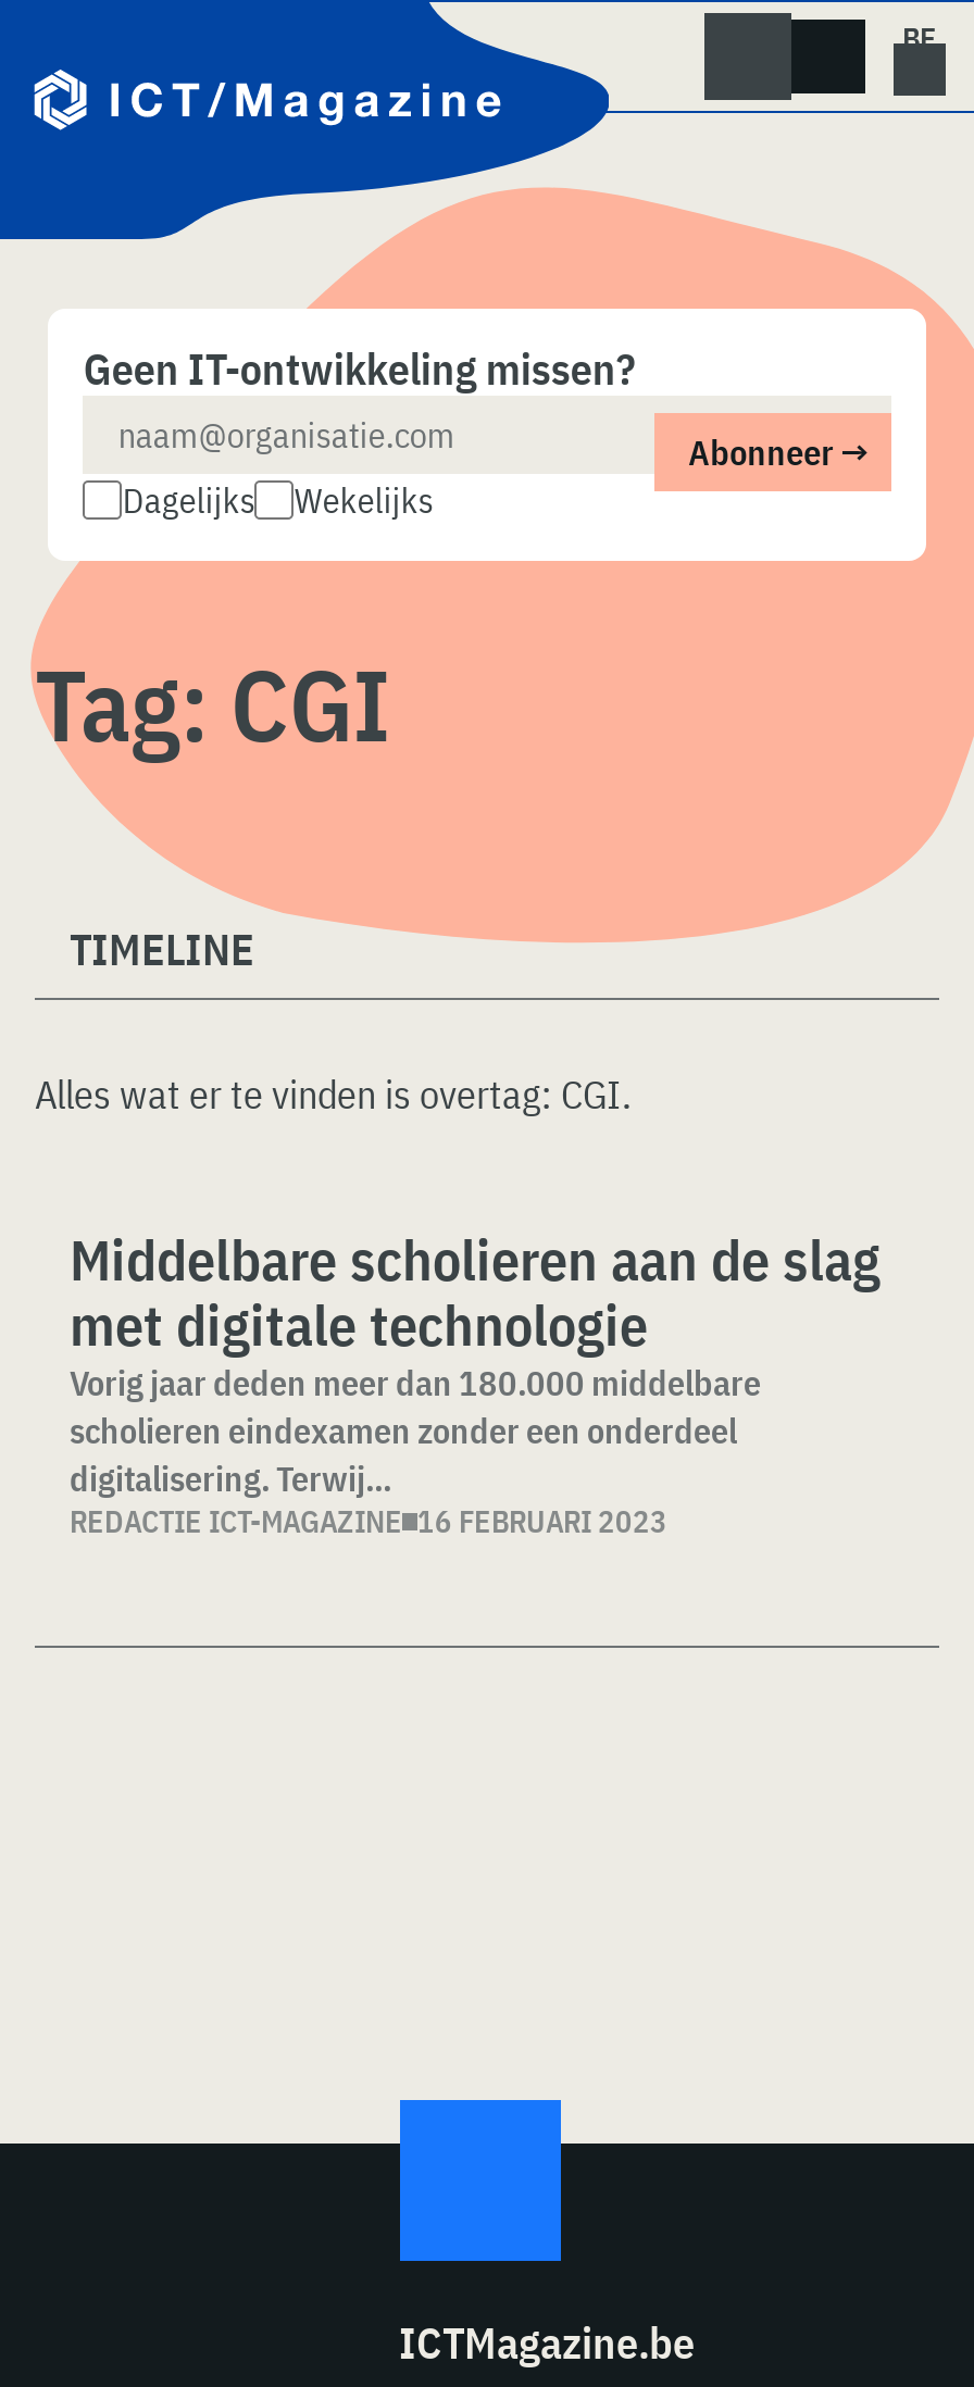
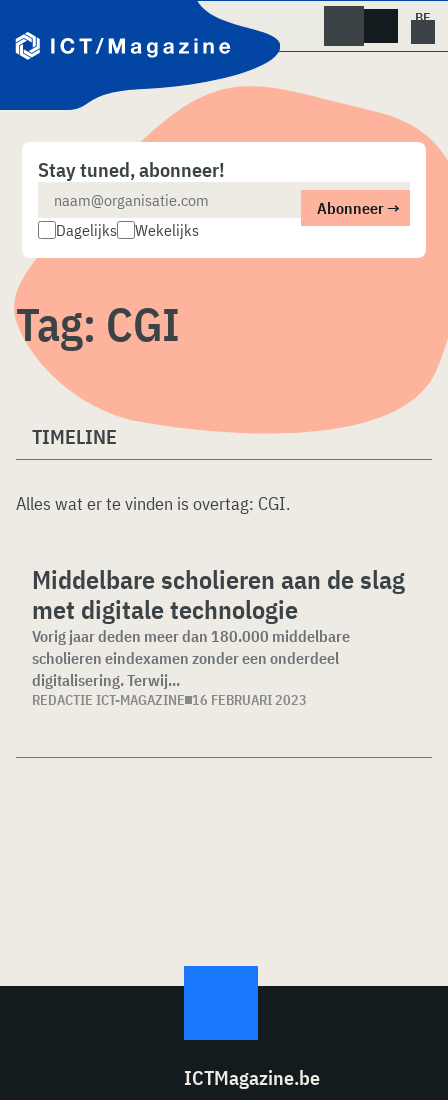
[83,339,636,398] Geen IT-ontwikkeling missen? -> [38,156,225,183] Stay tuned, abonneer!

